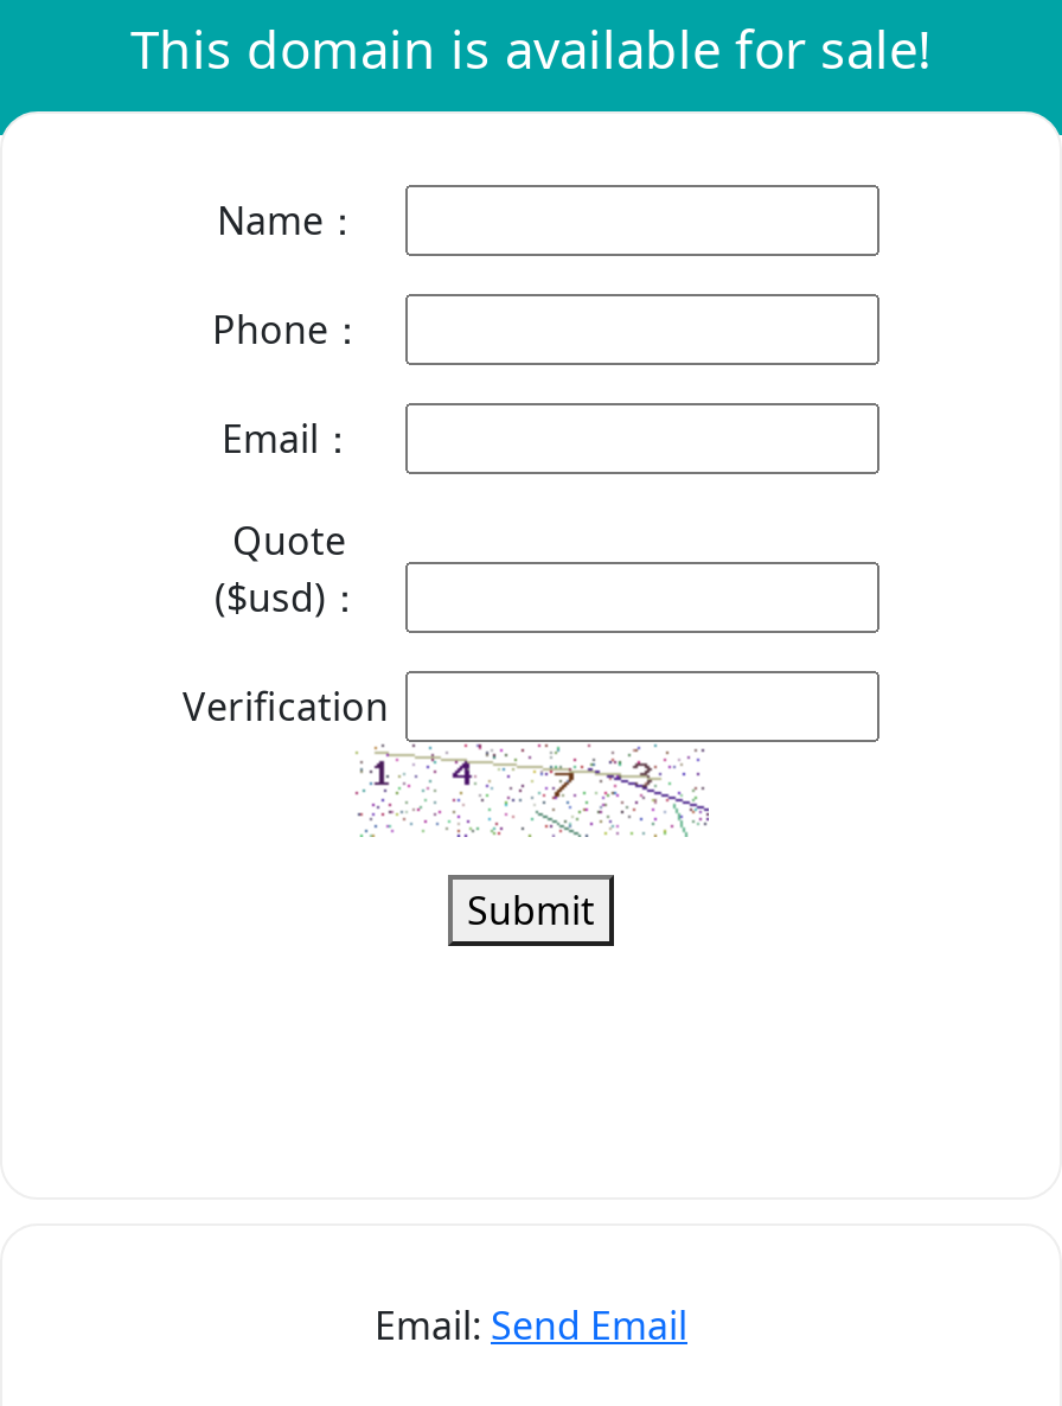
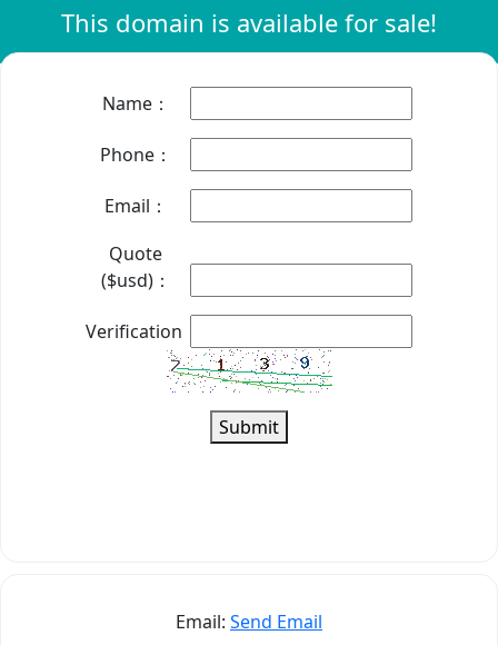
[358,744,709,837] [image] -> [167,350,332,393] [image]

